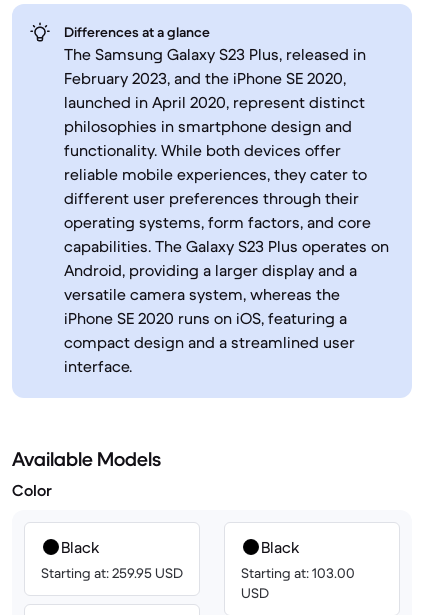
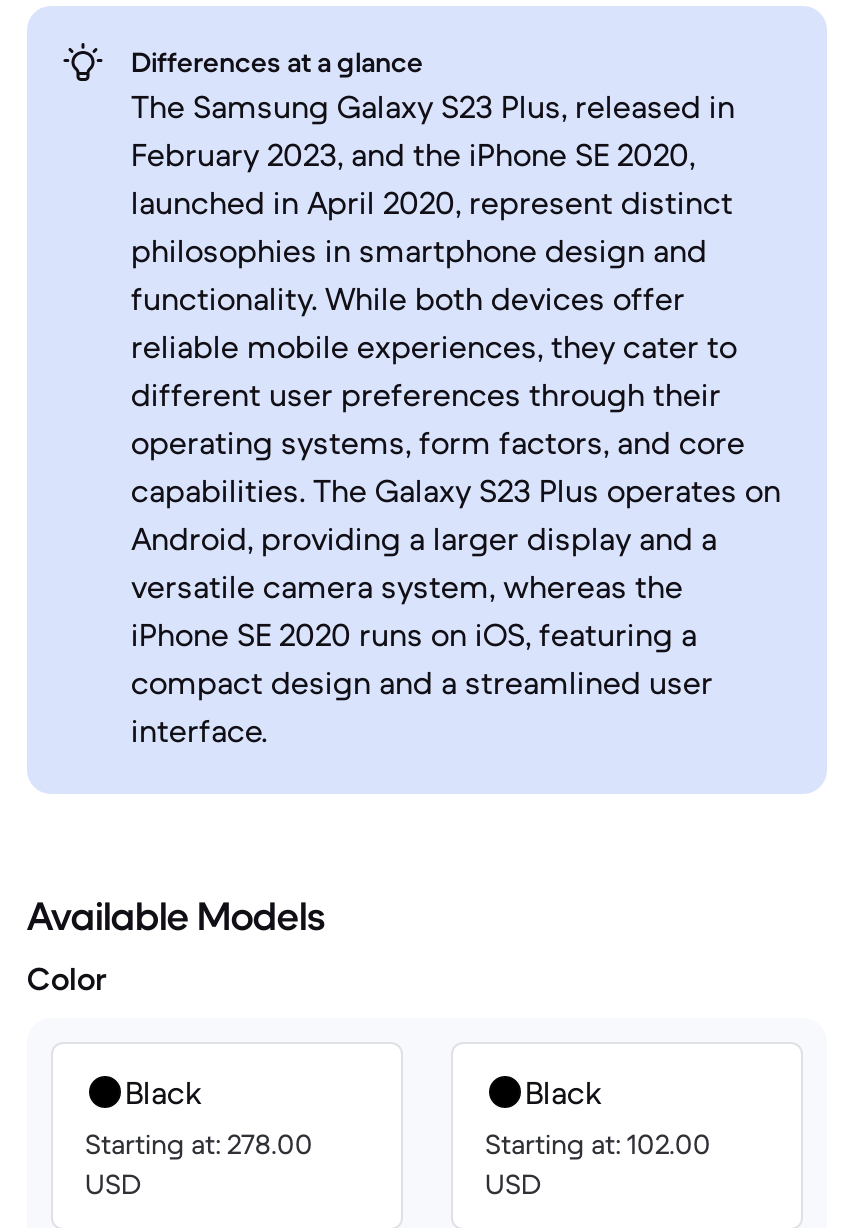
[41,564,183,582] Starting at: 259.95 USD -> [85,1126,313,1202] Starting at: 278.00 | USD
[241,564,355,582] Starting at: 103.00 -> [485,1126,711,1162] Starting at: 102.00

